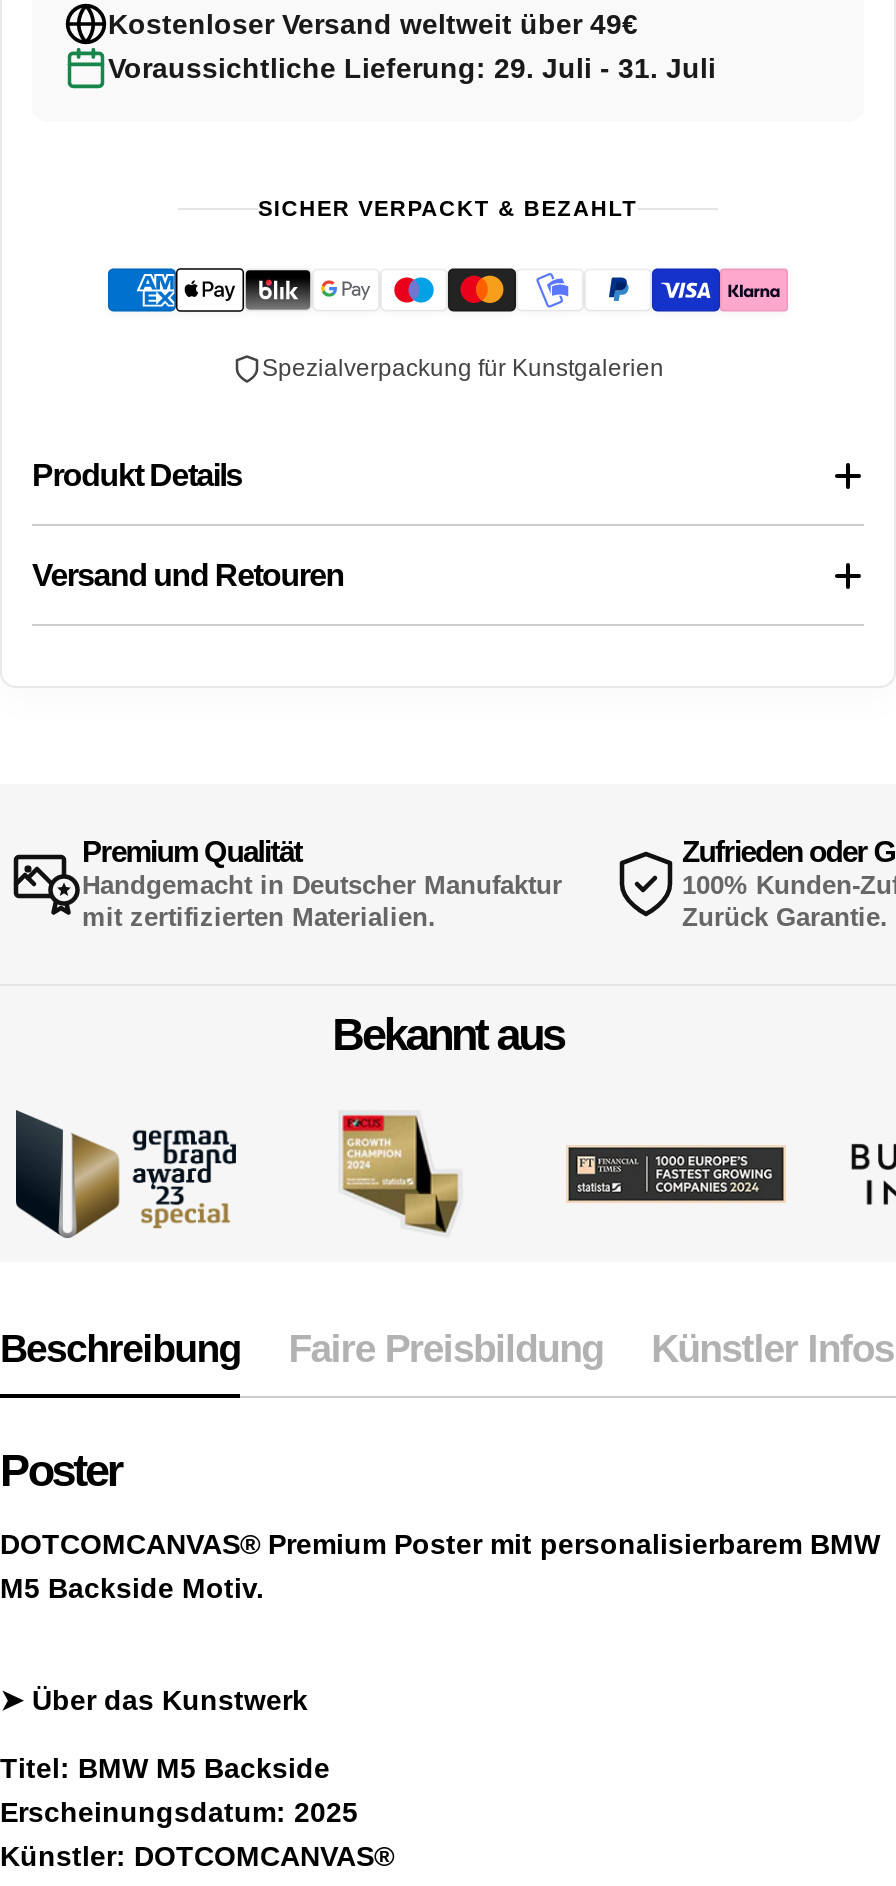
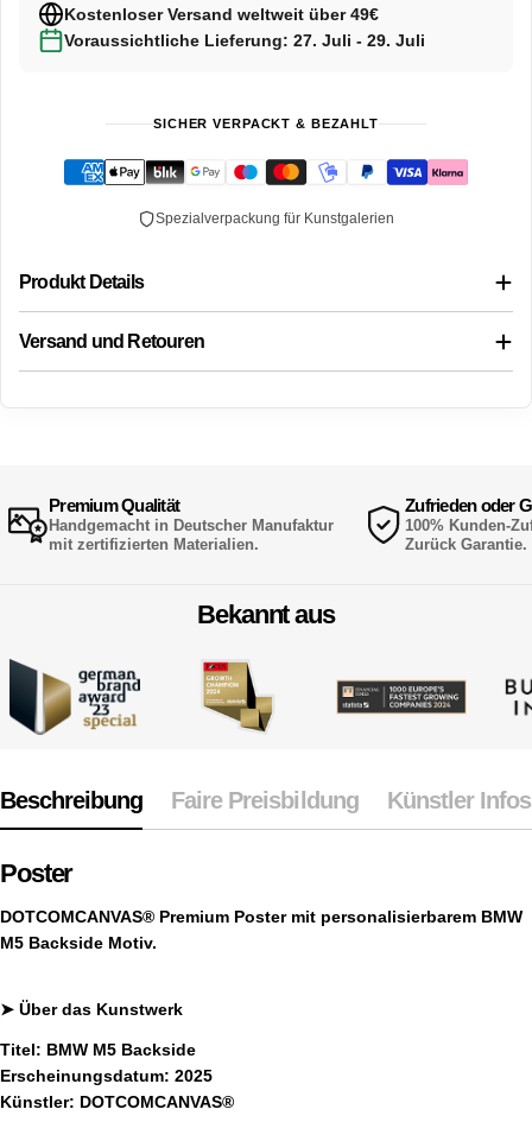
[108,53,716,85] Voraussichtliche Lieferung: 29. Juli - 31. Juli -> [64,31,425,50] Voraussichtliche Lieferung: 27. Juli - 29. Juli

